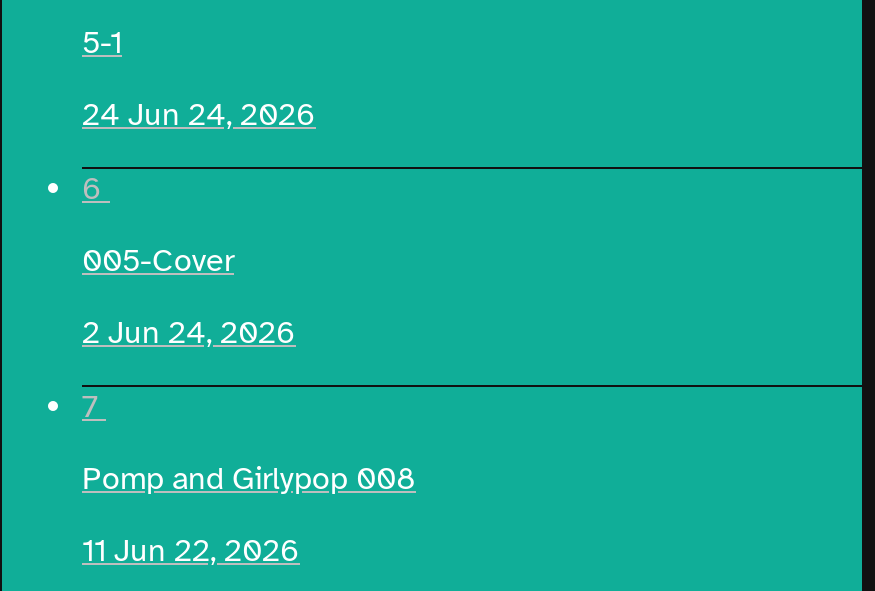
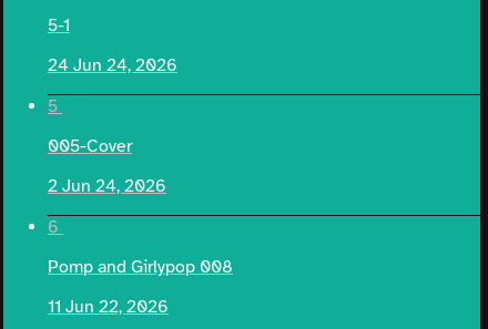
[82,168,102,208] 6 -> [48,95,58,117] 5
[82,386,98,426] 7 -> [48,215,59,238] 6

